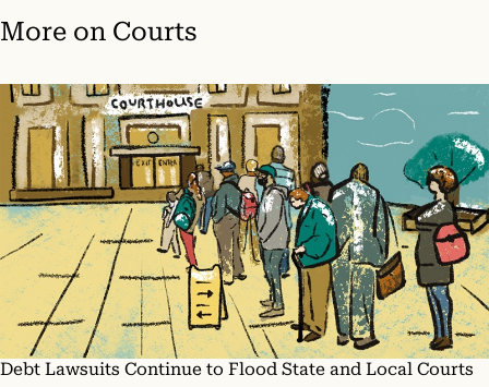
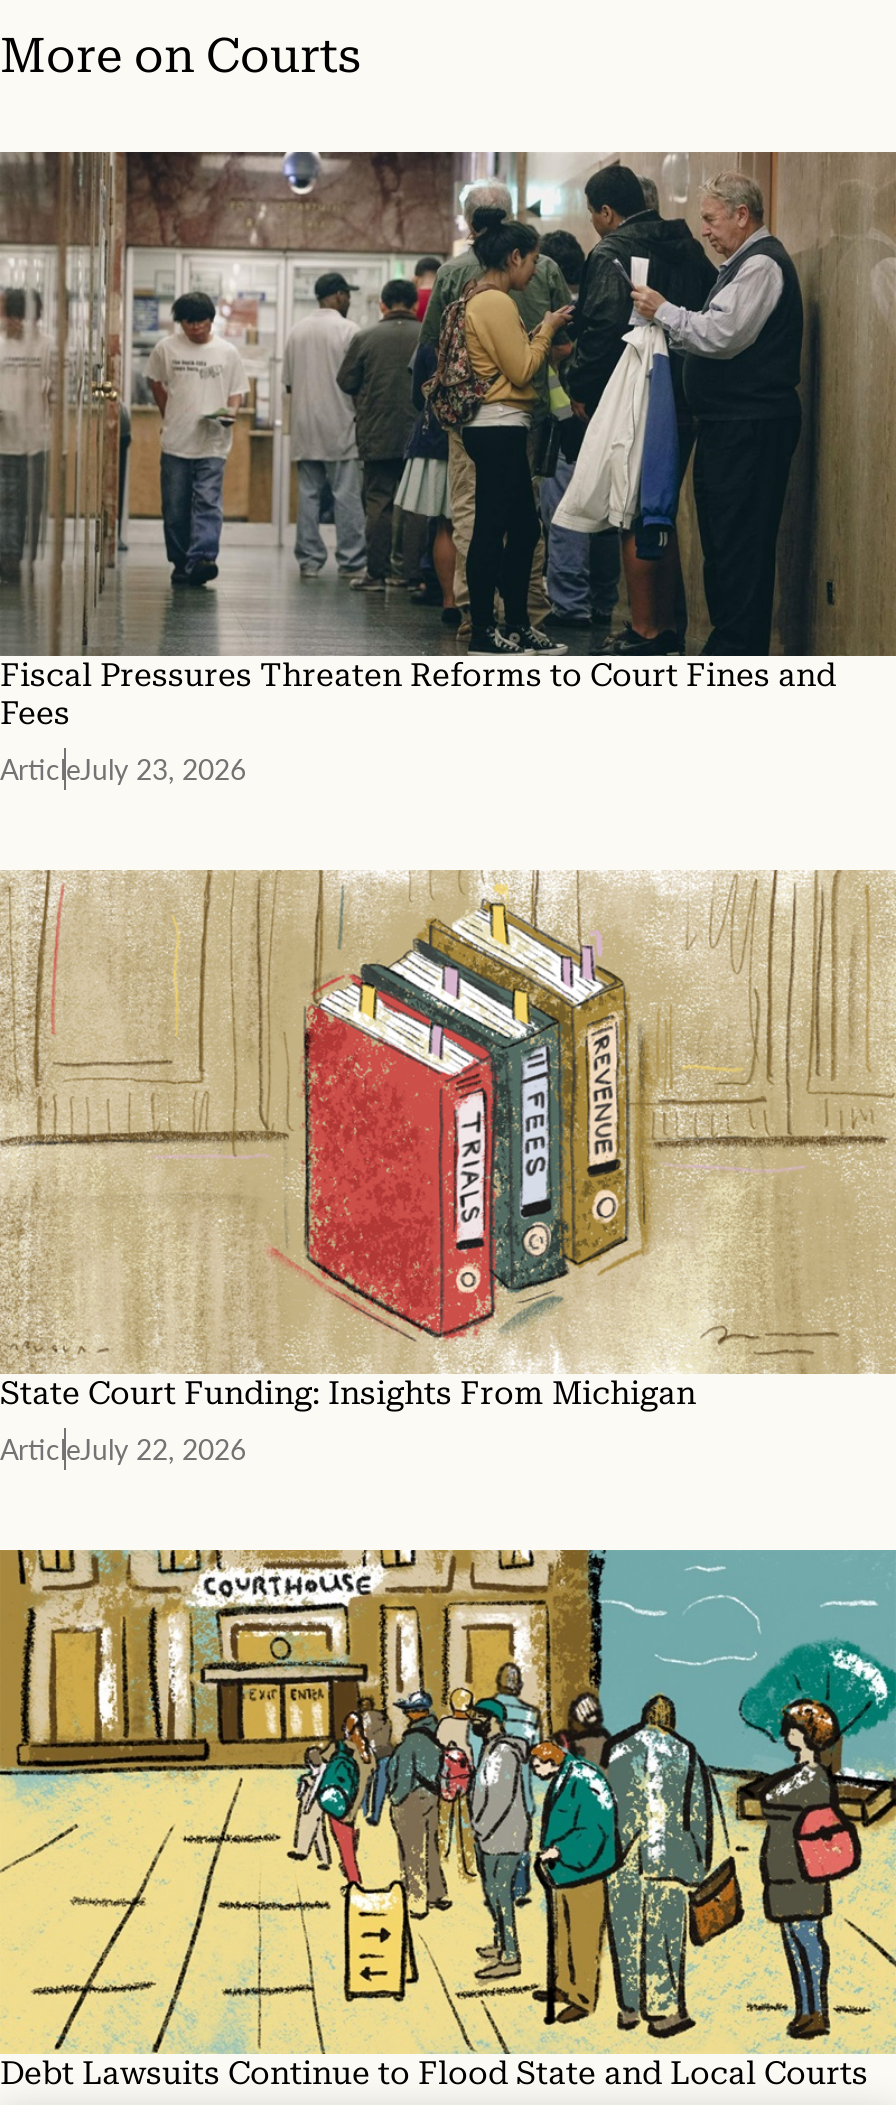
none -> [0,150,890,785] [image] | Fiscal Pressures Threaten Reforms to Court Fines and | Fees | ArticleJuly 23, 2026
none -> [0,868,890,1465] [image] | State Court Funding: Insights From Michigan | ArticleJuly 22, 2026

